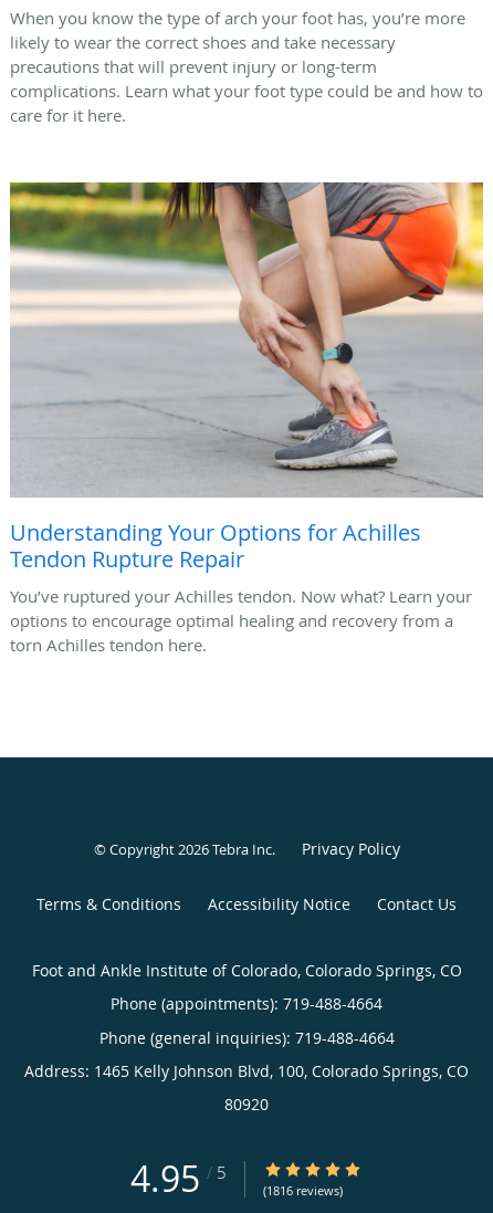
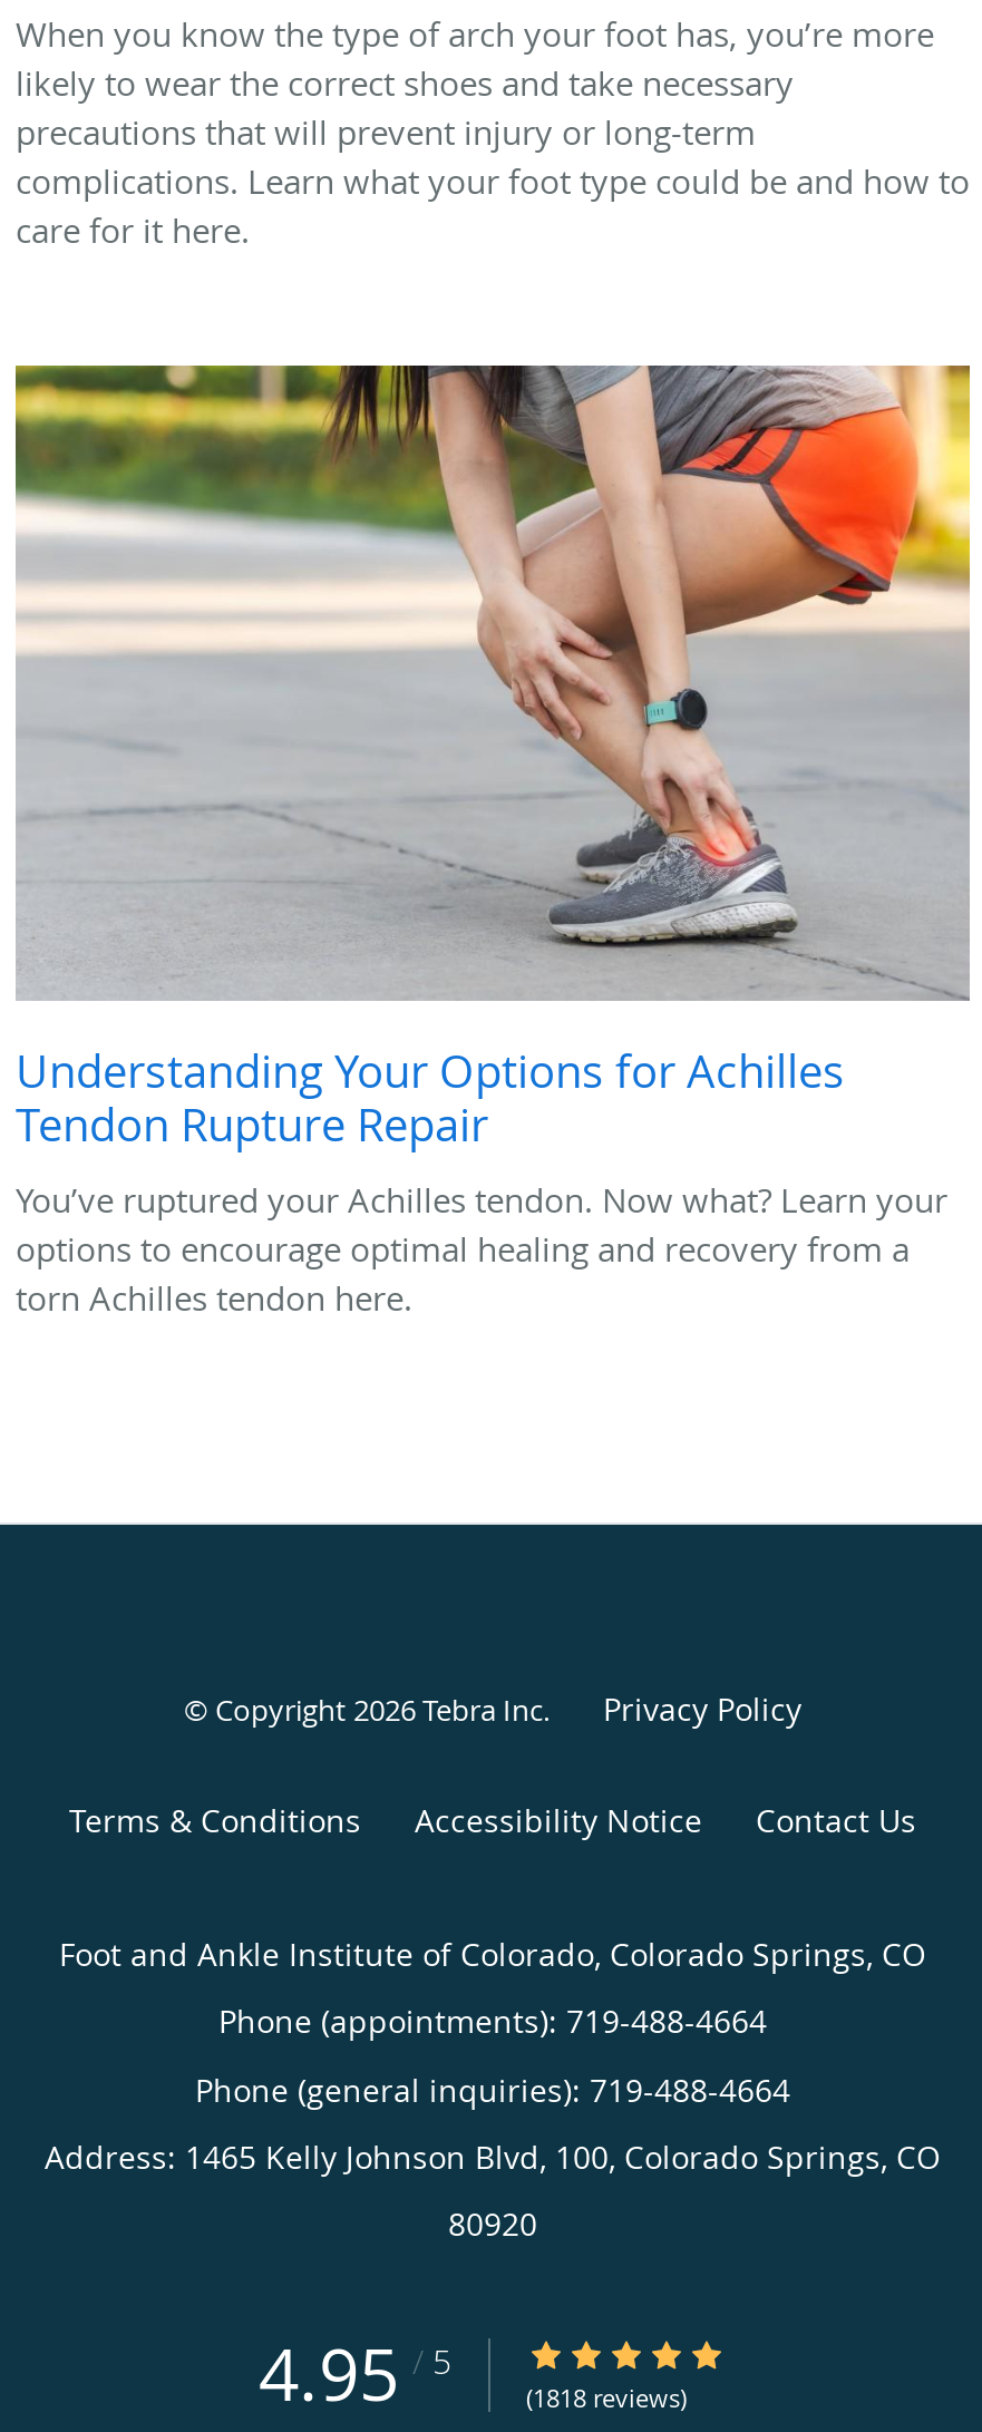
[263,1182,343,1198] (1816 reviews) -> [526,2380,687,2413] (1818 reviews)

